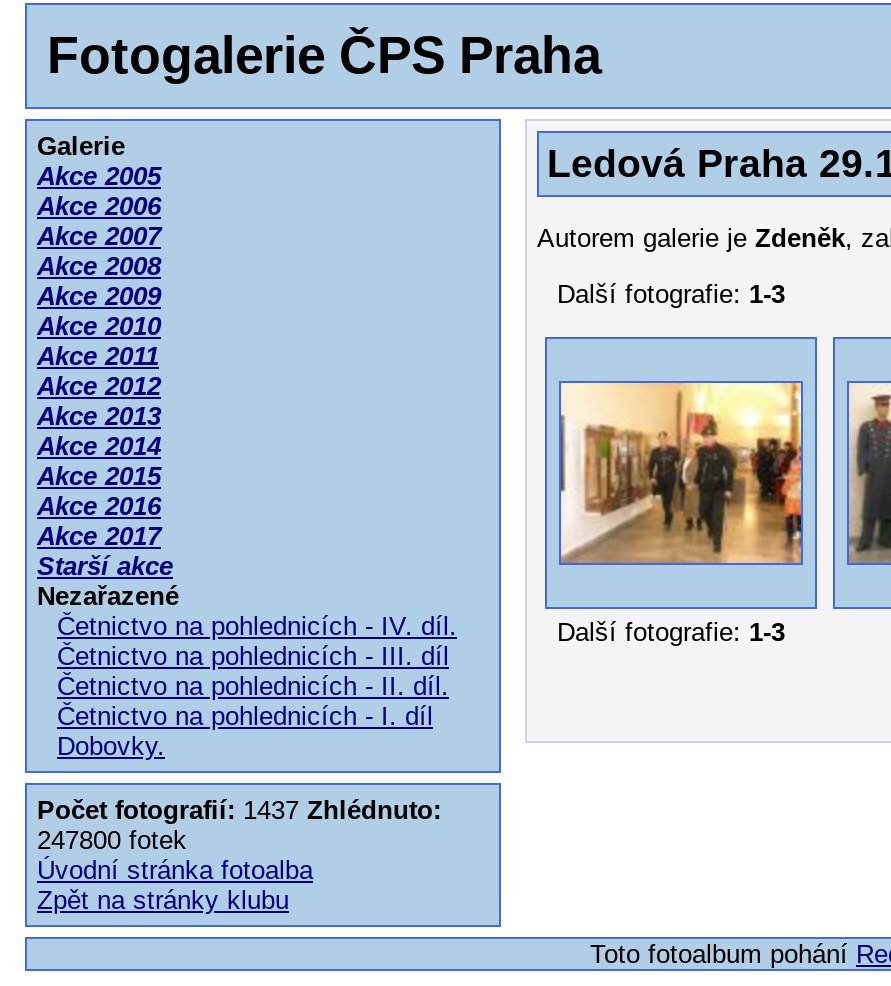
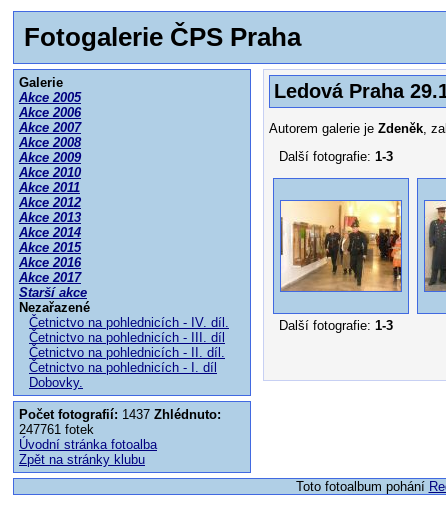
[37,825,187,855] 247800 fotek -> [19,422,94,437] 247761 fotek

